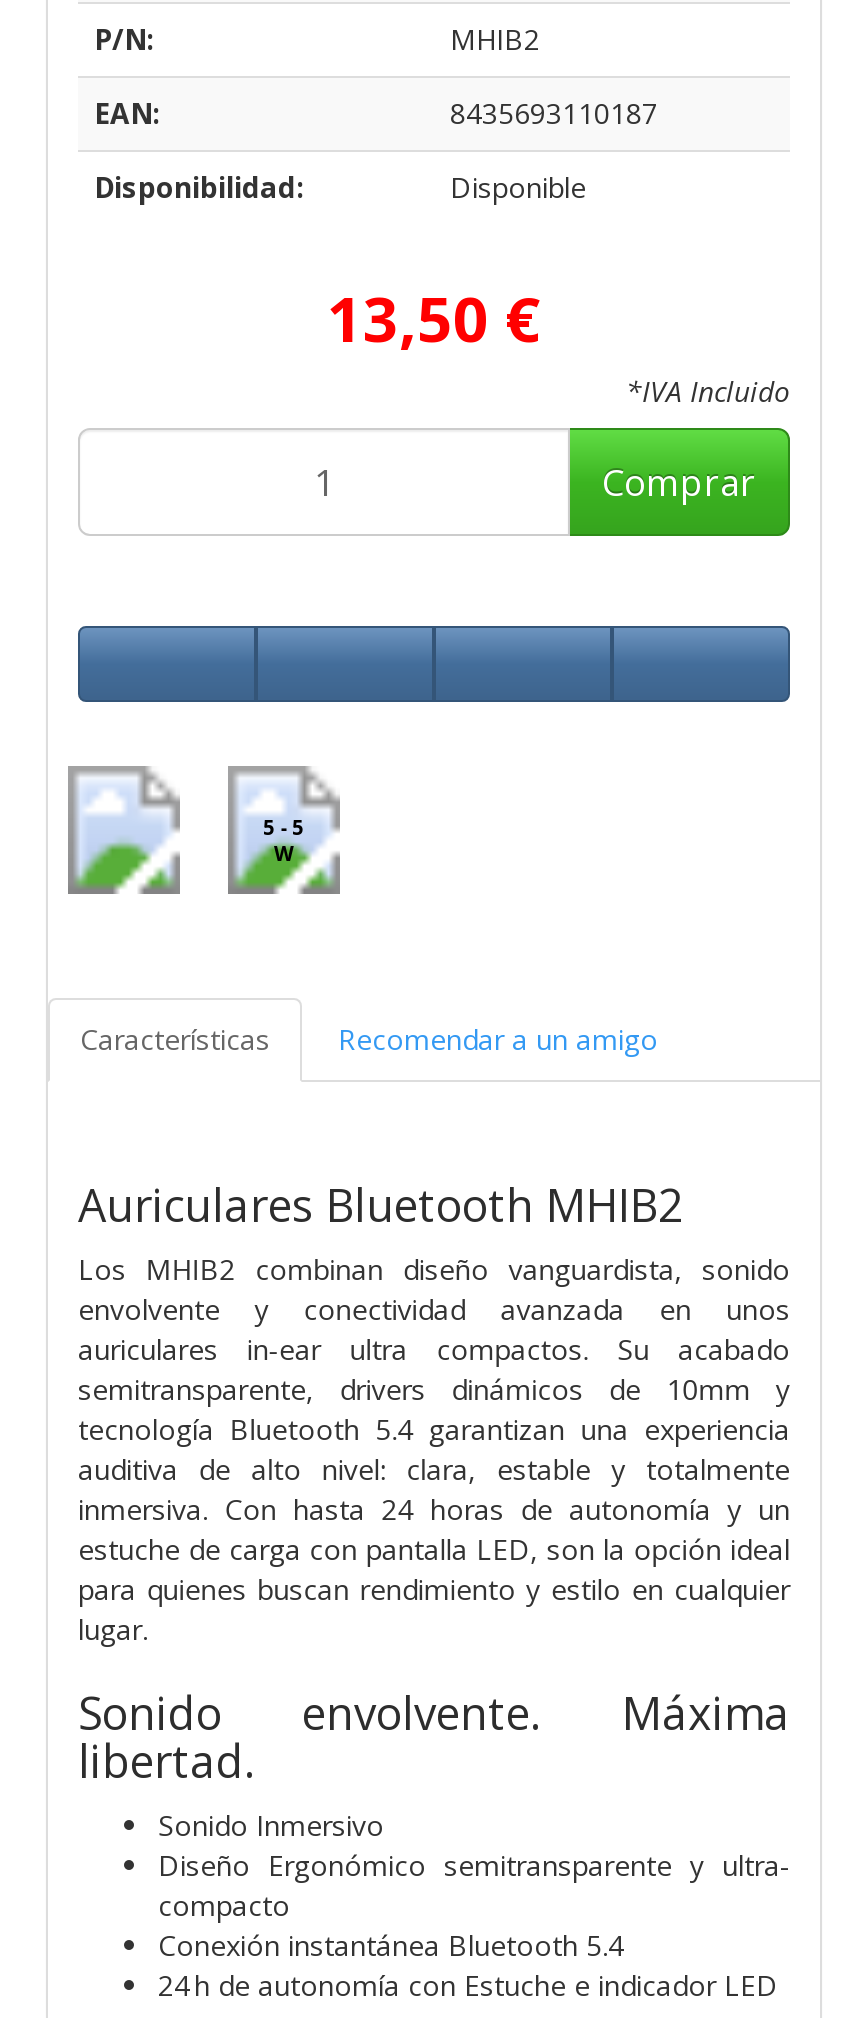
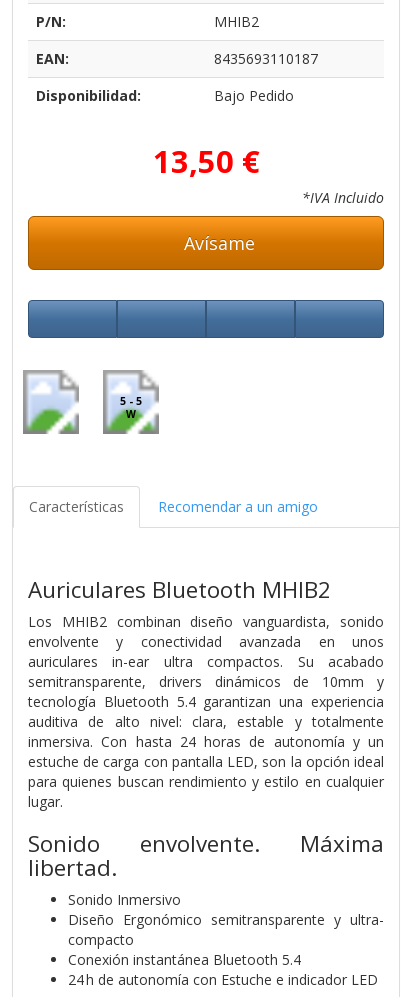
[450,167,586,205] Disponible -> [214,86,294,105] Bajo Pedido
[602,457,756,505] Comprar -> [179,231,255,255] Avísame

